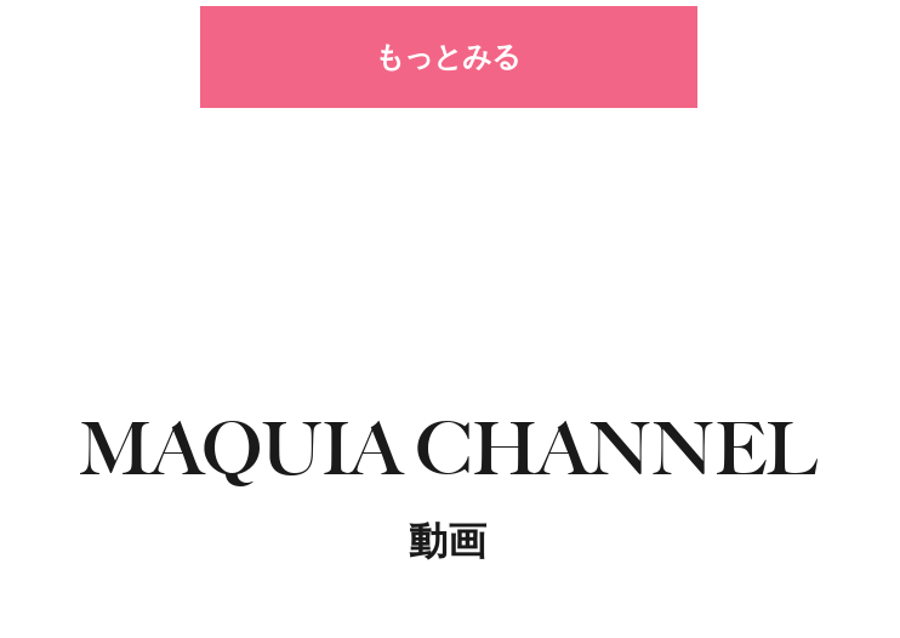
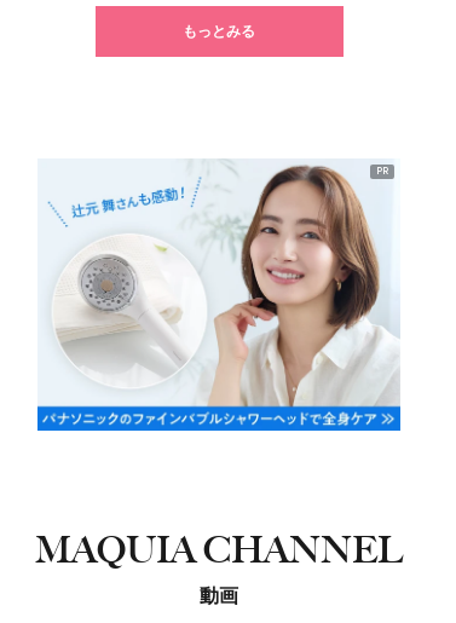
none -> [36,158,402,432] [image] | PR

